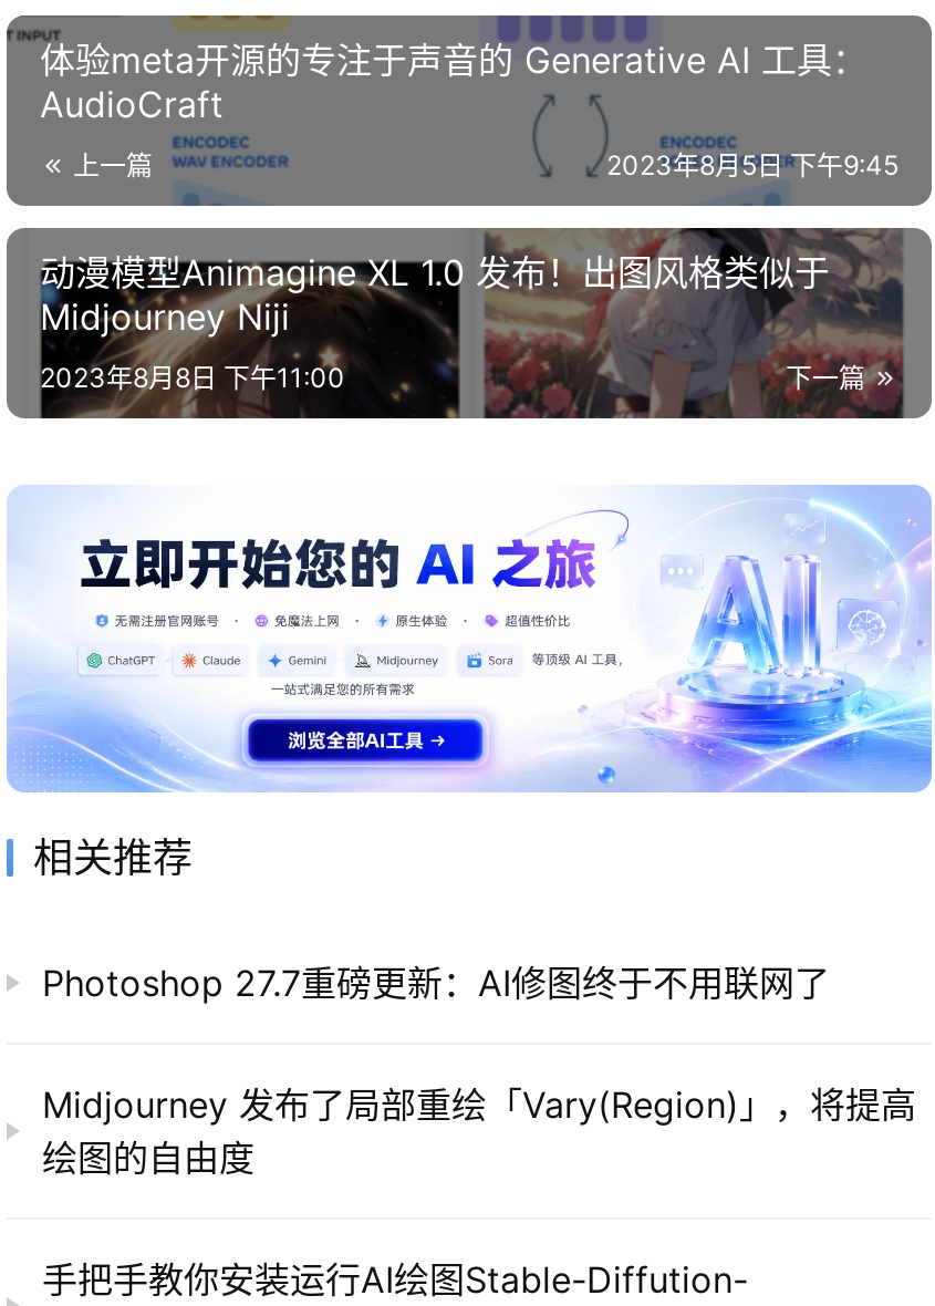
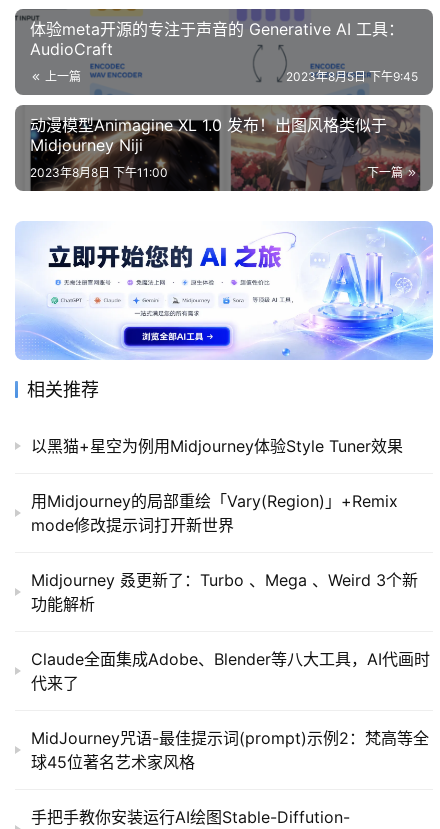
[42,961,916,1180] Photoshop 27.7重磅更新：AI修图终于不用联网了 | Midjourney 发布了局部重绘「Vary(Region)」，将提高 | 绘图的自由度 -> [31,436,430,772] 以黑猫+星空为例用Midjourney体验Style Tuner效果 | 用Midjourney的局部重绘「Vary(Region)」+Remix | mode修改提示词打开新世界 | Midjourney 叒更新了：Turbo 、Mega 、Weird 3个新 | 功能解析 | Claude全面集成Adobe、Blender等八大工具，AI代画时 | 代来了 | MidJourney咒语-最佳提示词(prompt)示例2：梵高等全 | 球45位著名艺术家风格

